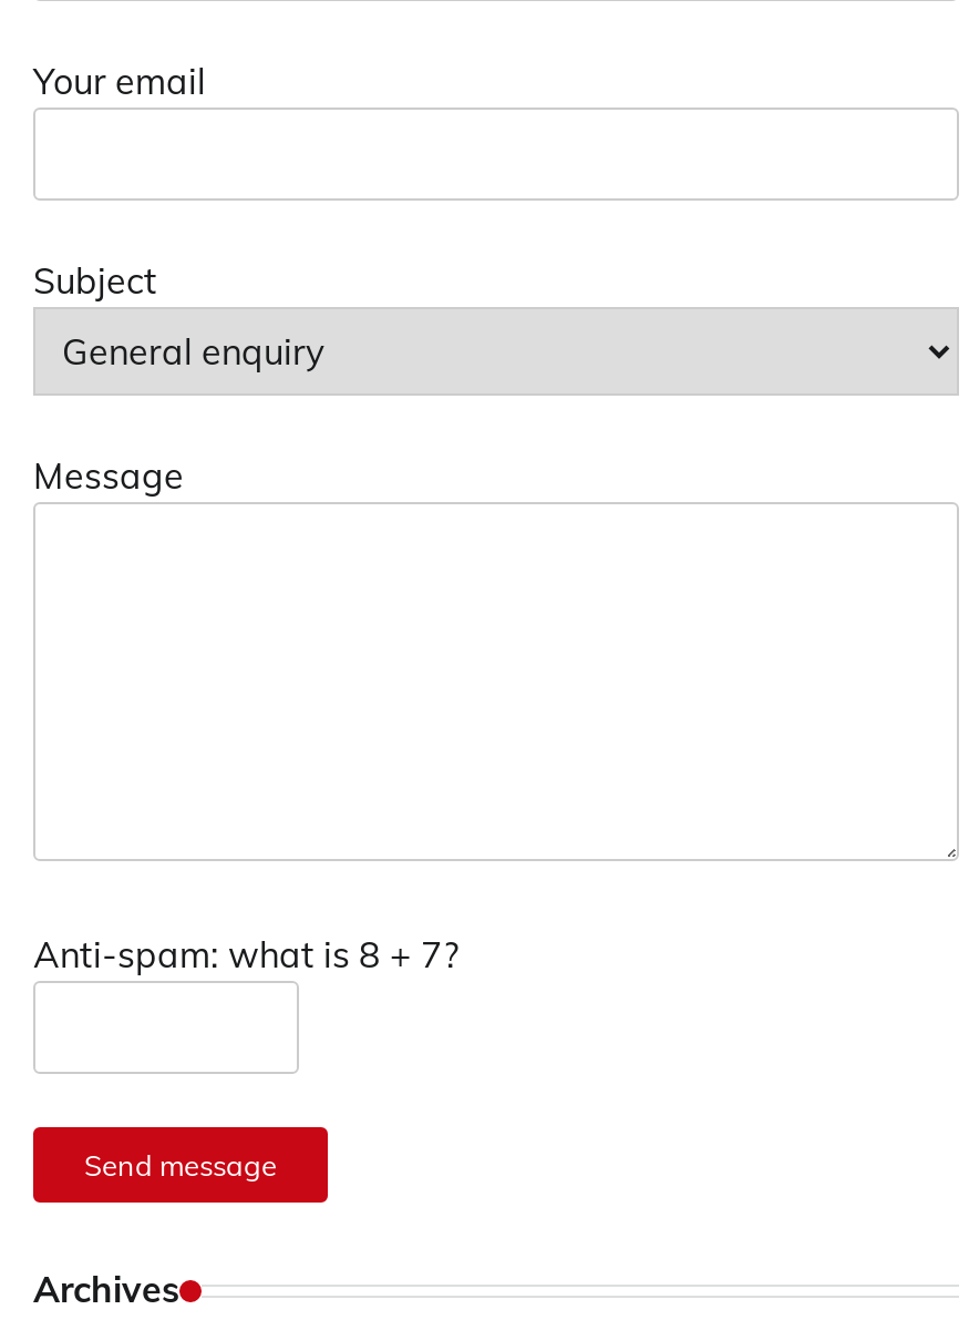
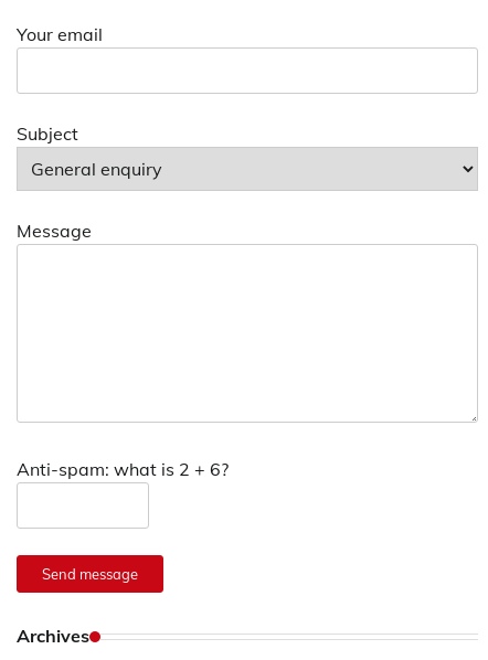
[33,932,458,976] Anti-spam: what is 8 + 7? -> [17,458,229,481] Anti-spam: what is 2 + 6?

